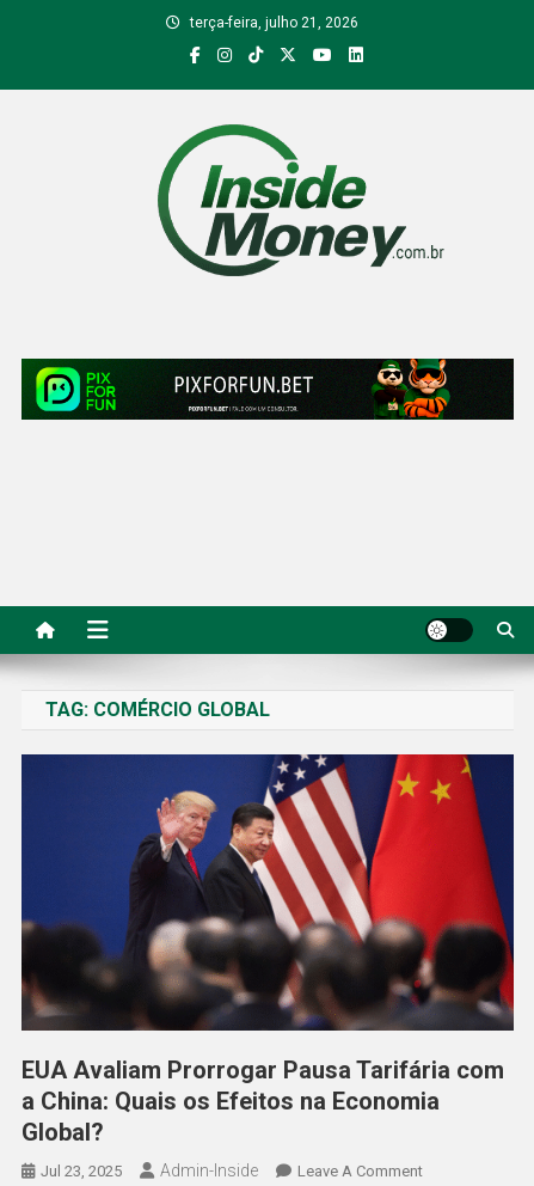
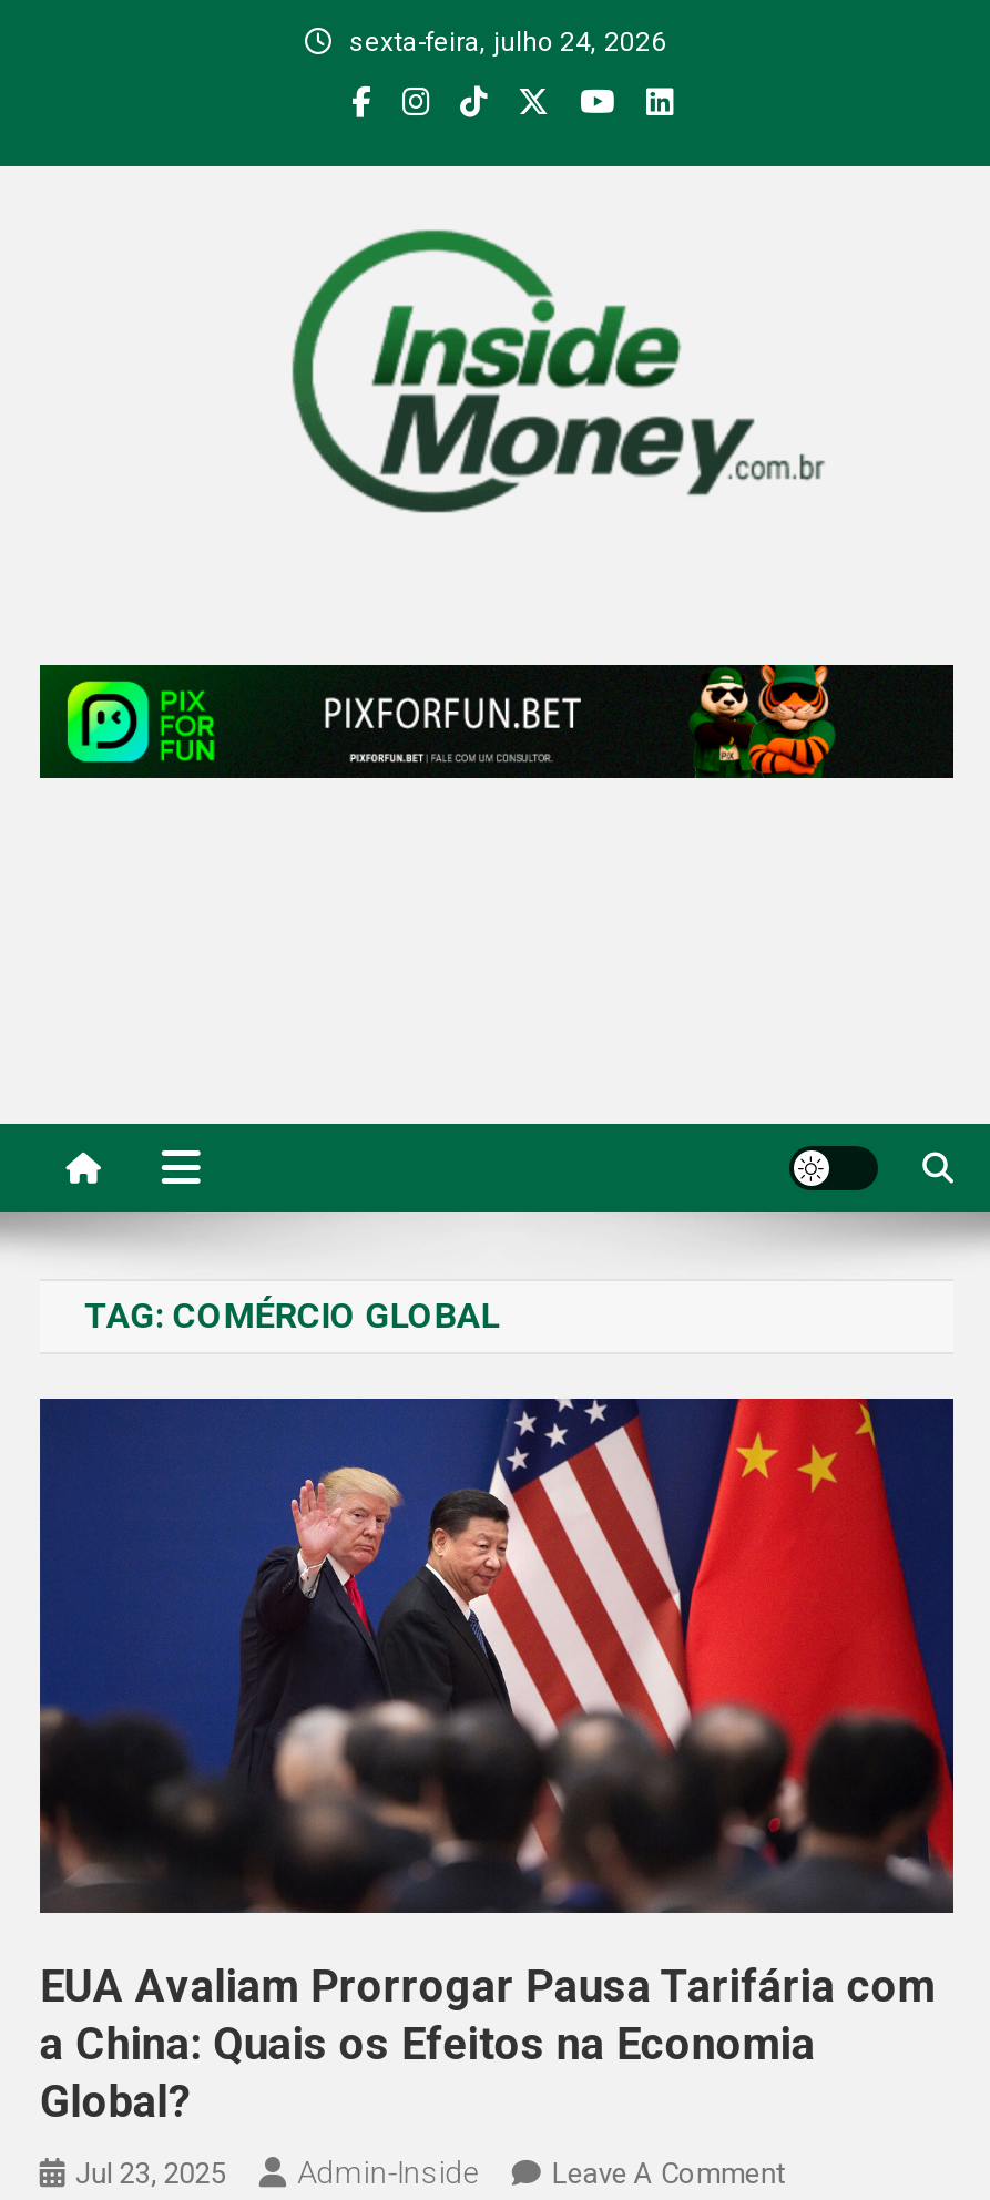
[189,14,358,31] terça-feira, julho 21, 2026 -> [349,27,666,58] sexta-feira, julho 24, 2026

